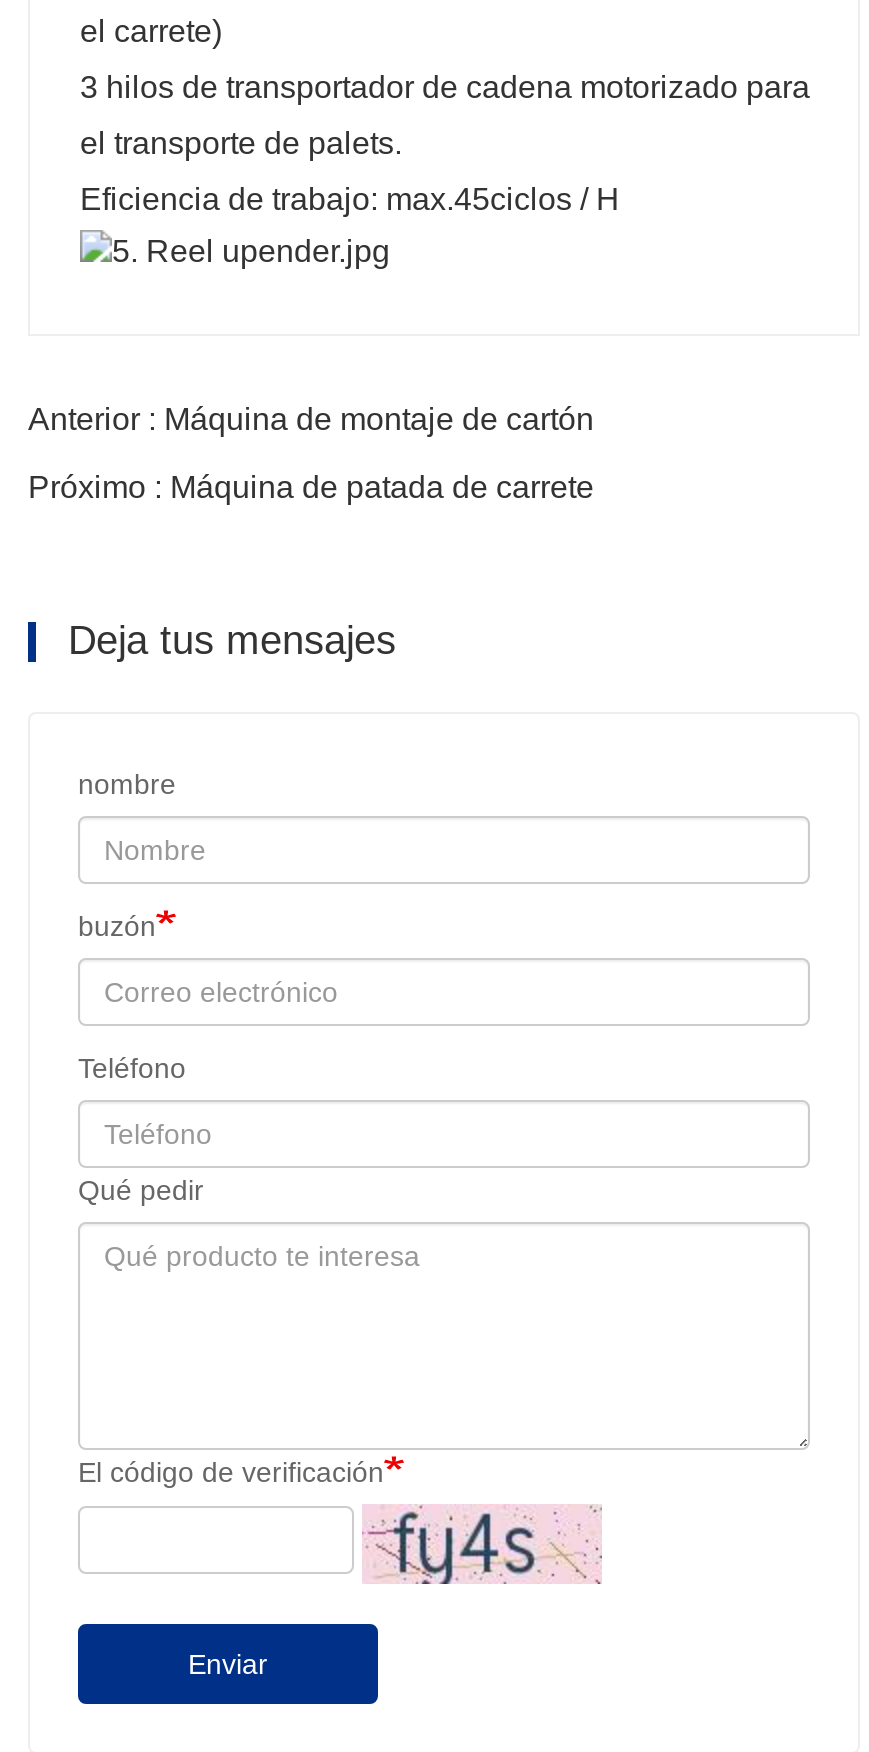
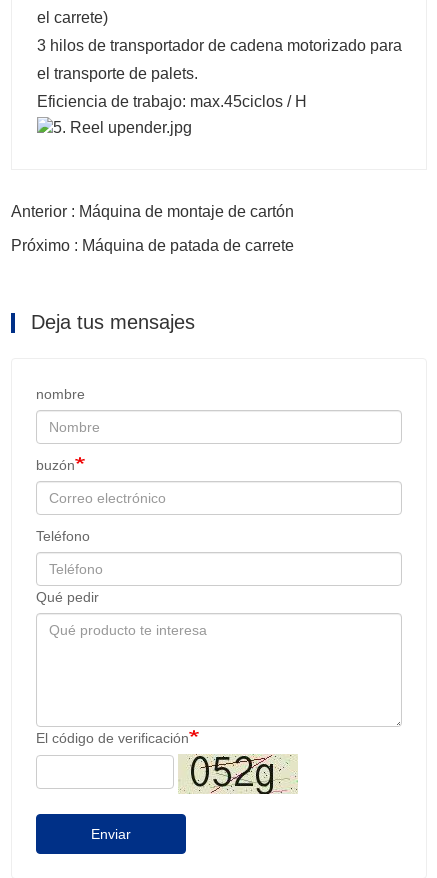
[364,1506,600,1586] [image] -> [179,754,297,795] [image]

